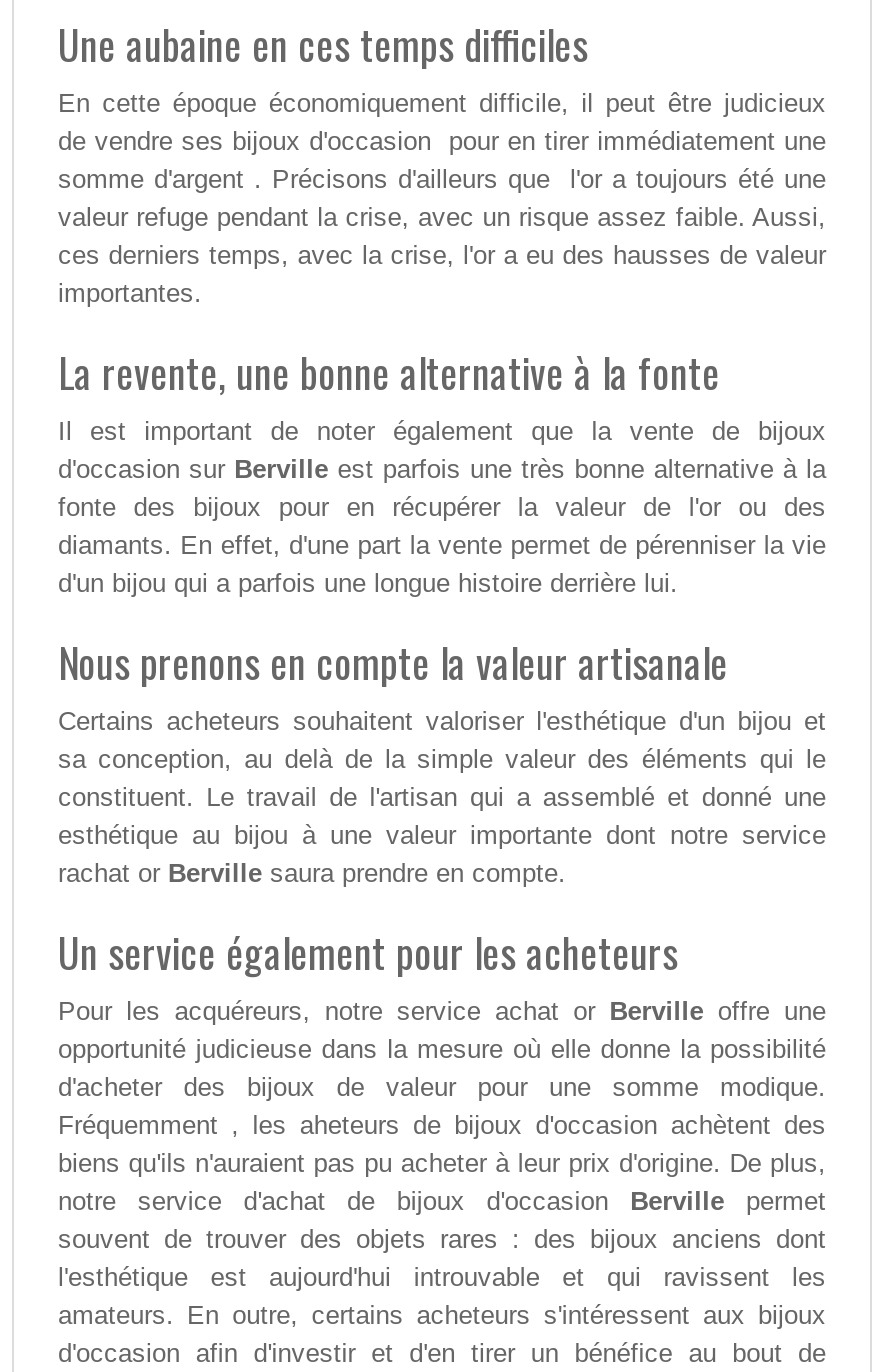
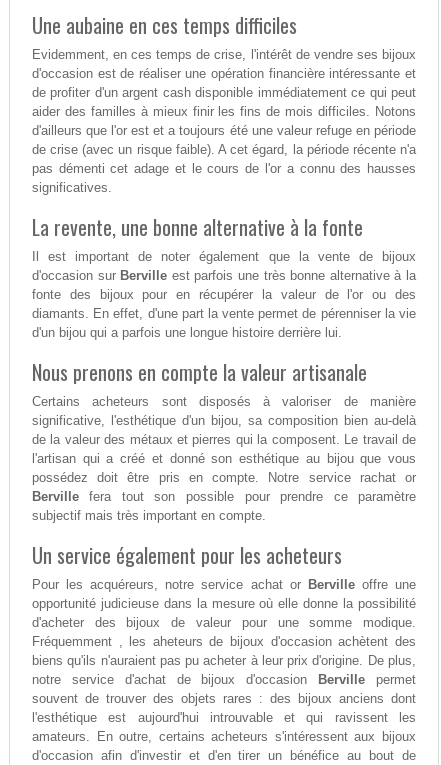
[58,87,826,307] En cette époque économiquement difficile, il peut être judicieux | de vendre ses bijoux d'occasion pour en tirer immédiatement une | somme d'argent . Précisons d'ailleurs que l'or a toujours été une | valeur refuge pendant la crise, avec un risque assez faible. Aussi, | ces derniers temps, avec la crise, l'or a eu des hausses de valeur | importantes. -> [32,47,416,195] Evidemment, en ces temps de crise, l'intérêt de vendre ses bijoux | d'occasion est de réaliser une opération financière intéressante et | de profiter d'un argent cash disponible immédiatement ce qui peut | aider des familles à mieux finir les fins de mois difficiles. Notons | d'ailleurs que l'or est et a toujours été une valeur refuge en période | de crise (avec un risque faible). A cet égard, la période récente n'a | pas démenti cet adage et le cours de l'or a connu des hausses | significatives.
[58,705,826,887] Certains acheteurs souhaitent valoriser l'esthétique d'un bijou et | sa conception, au delà de la simple valeur des éléments qui le | constituent. Le travail de l'artisan qui a assemblé et donné une | esthétique au bijou à une valeur importante dont notre service | rachat or Berville saura prendre en compte. -> [32,394,416,523] Certains acheteurs sont disposés à valoriser de manière | significative, l'esthétique d'un bijou, sa composition bien au-delà | de la valeur des métaux et pierres qui la composent. Le travail de | l'artisan qui a créé et donné son esthétique au bijou que vous | possédez doit être pris en compte. Notre service rachat or | Berville fera tout son possible pour prendre ce paramètre | subjectif mais très important en compte.

